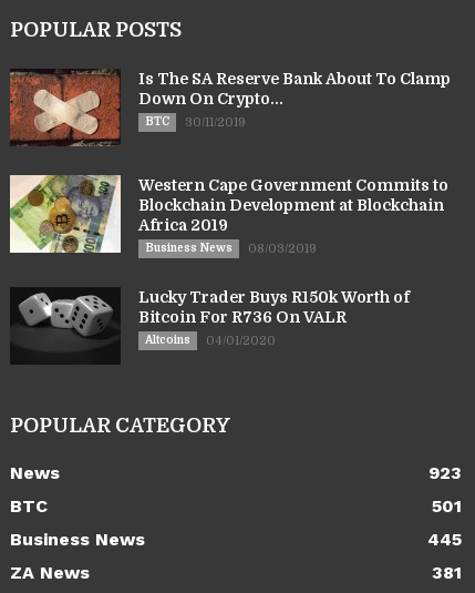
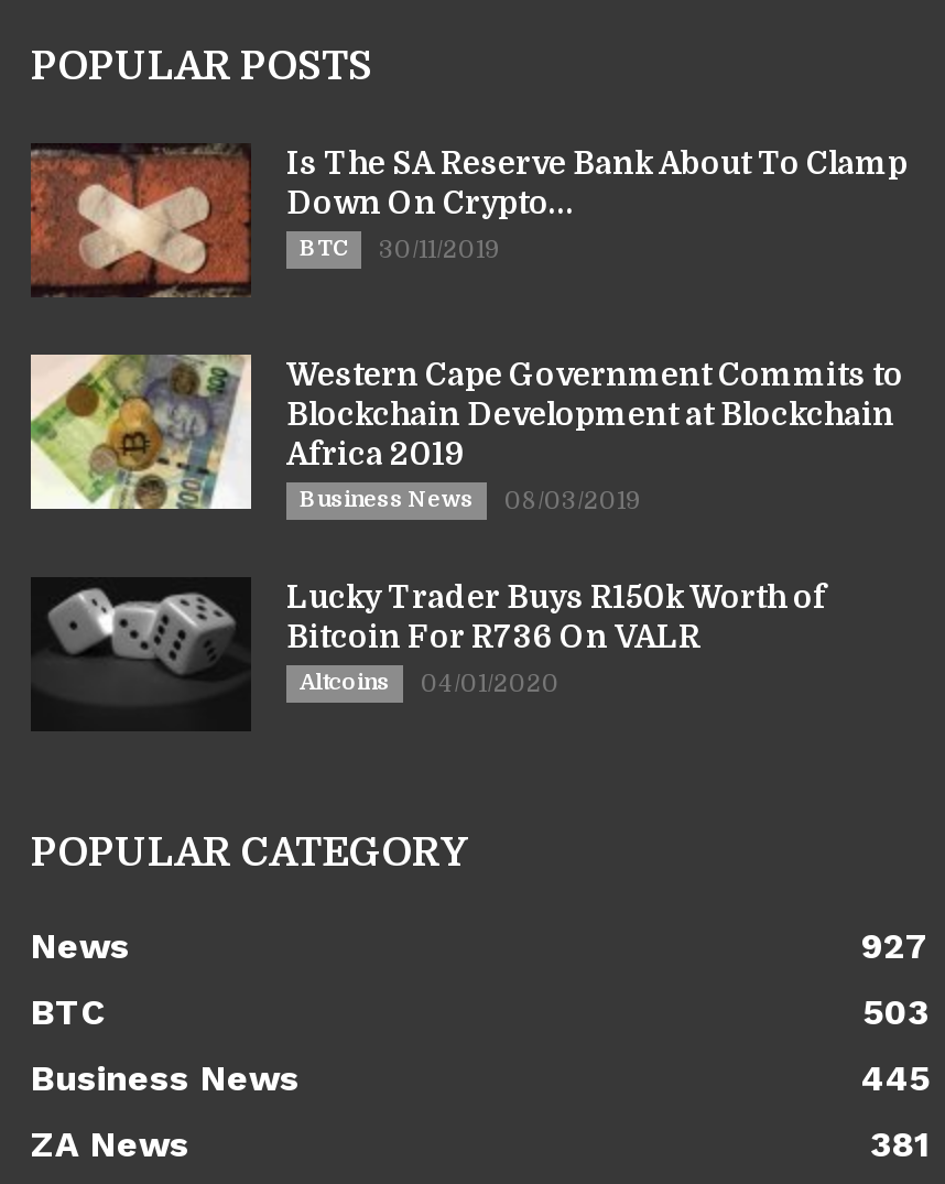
[428,462,462,483] 923 -> [861,925,930,967] 927
[432,495,462,517] 501 -> [863,991,930,1033] 503

